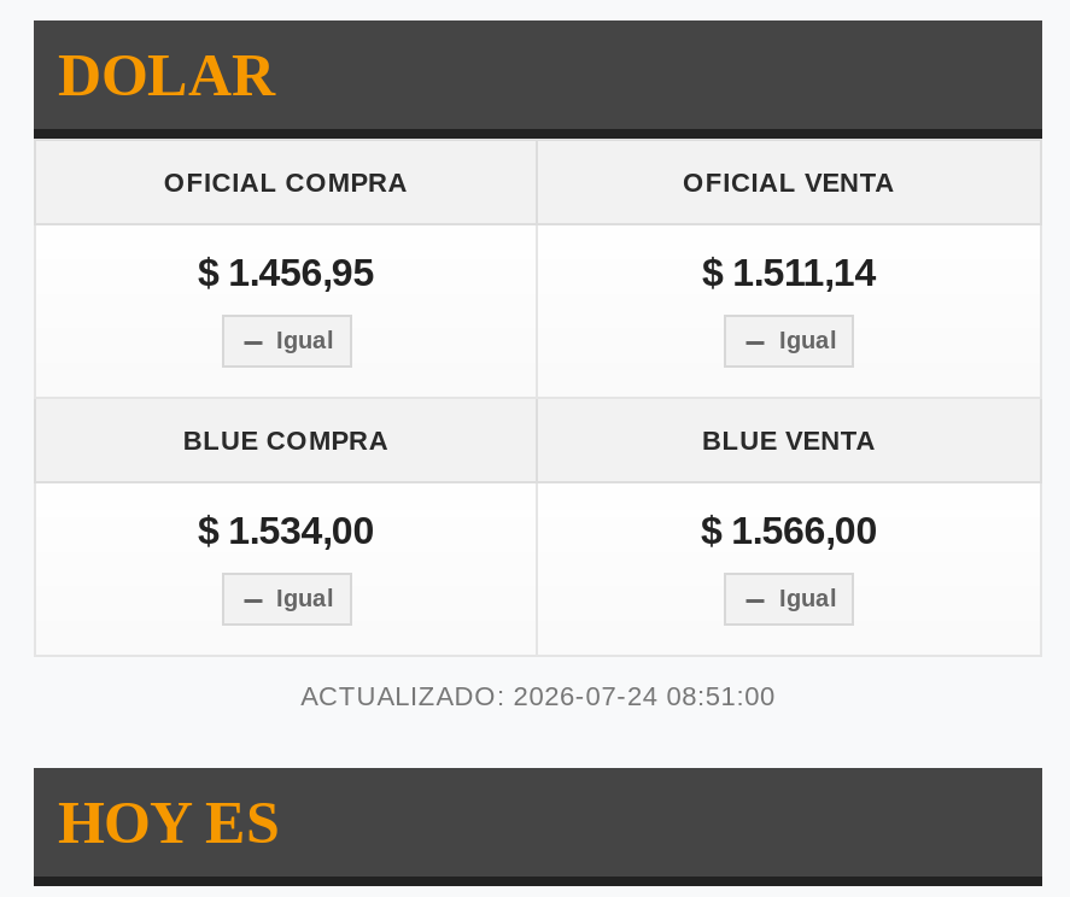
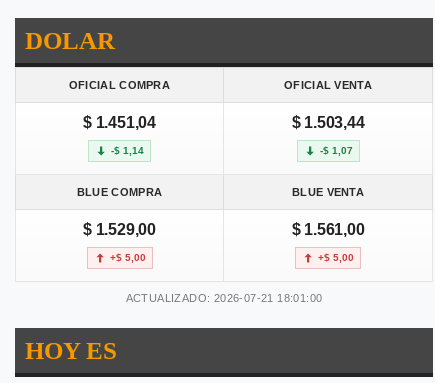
[198,251,374,292] $ 1.456,95 -> [83,113,156,130] $ 1.451,04
[702,251,876,292] $ 1.511,14 -> [291,113,364,130] $ 1.503,44
[276,326,334,352] Igual -> [111,144,144,155] -$ 1,14
[779,326,837,352] Igual -> [319,144,352,155] -$ 1,07
[198,509,374,550] $ 1.534,00 -> [83,220,156,237] $ 1.529,00
[701,509,877,550] $ 1.566,00 -> [291,220,364,237] $ 1.561,00
[276,584,334,610] Igual -> [109,251,145,262] +$ 5,00
[779,584,837,610] Igual -> [318,251,354,262] +$ 5,00
[301,680,775,709] ACTUALIZADO: 2026-07-24 08:51:00 -> [126,291,322,303] ACTUALIZADO: 2026-07-21 18:01:00

